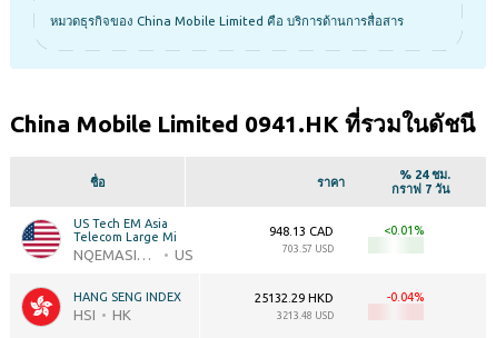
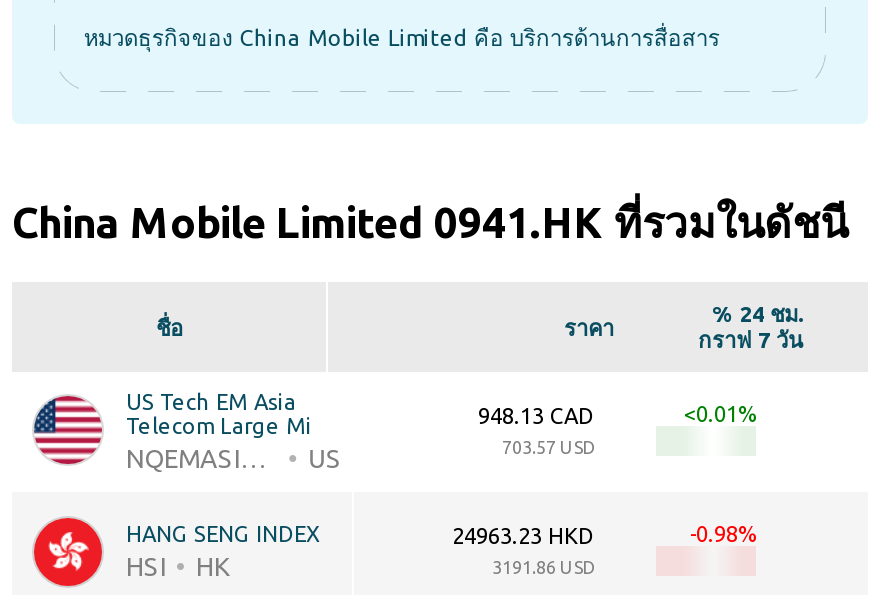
[255,291,334,304] 25132.29 HKD -> [452,523,594,547] 24963.23 HKD
[387,290,414,303] -0.04 -> [690,521,738,545] -0.98
[277,310,334,321] 3213.48 USD -> [492,557,594,577] 3191.86 USD

